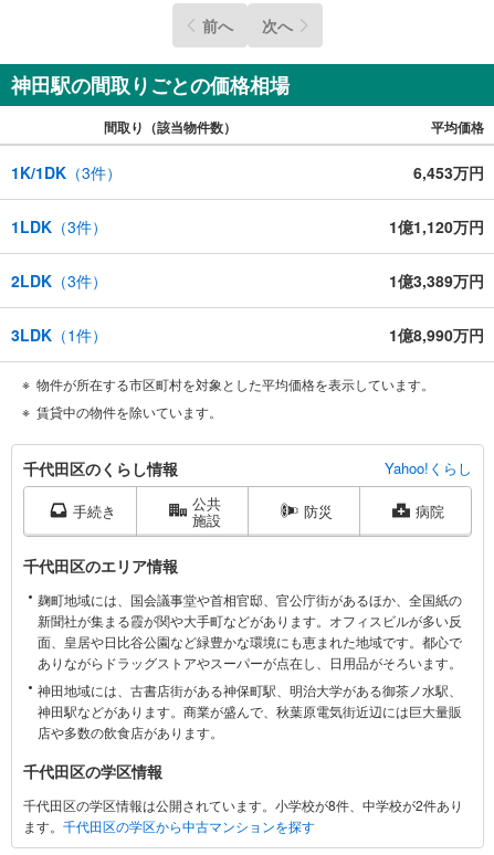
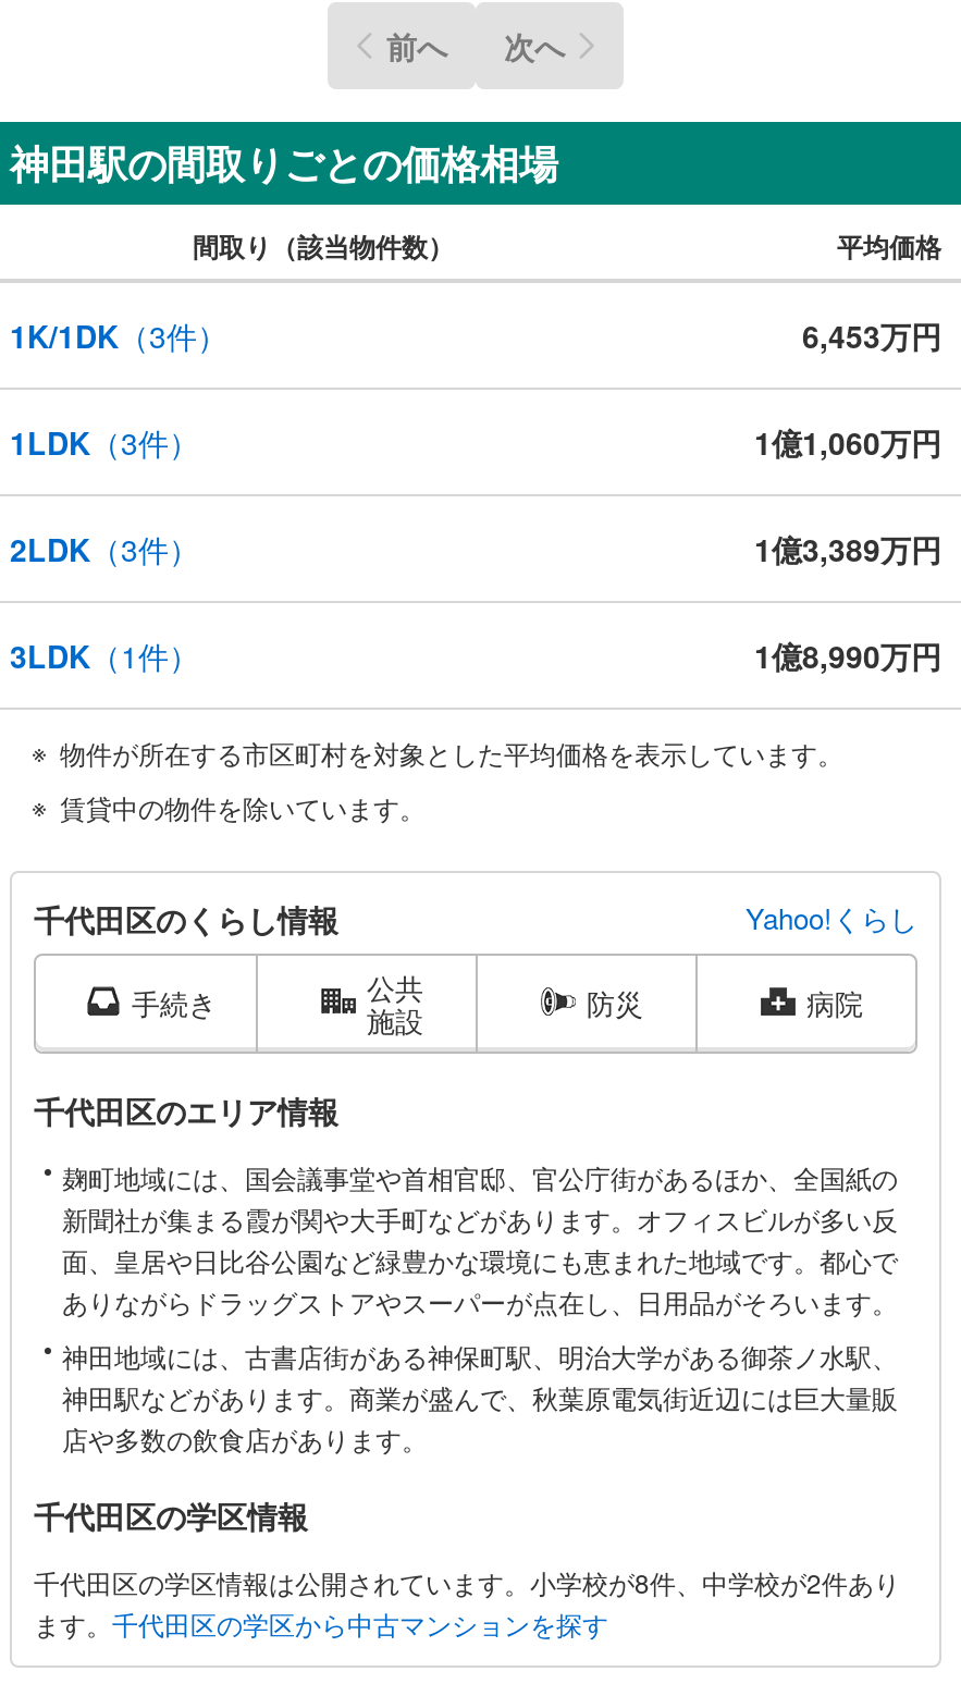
[389,215,484,237] 1億1,120万円 -> [754,420,941,463] 1億1,060万円

